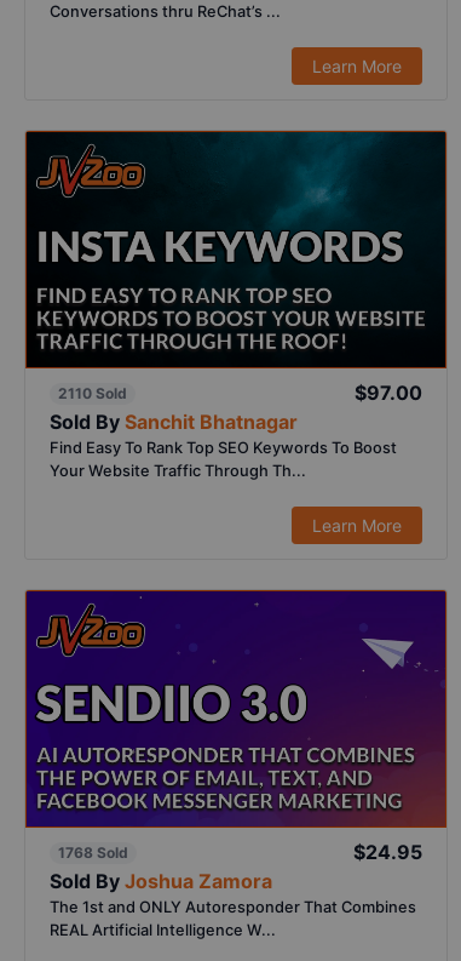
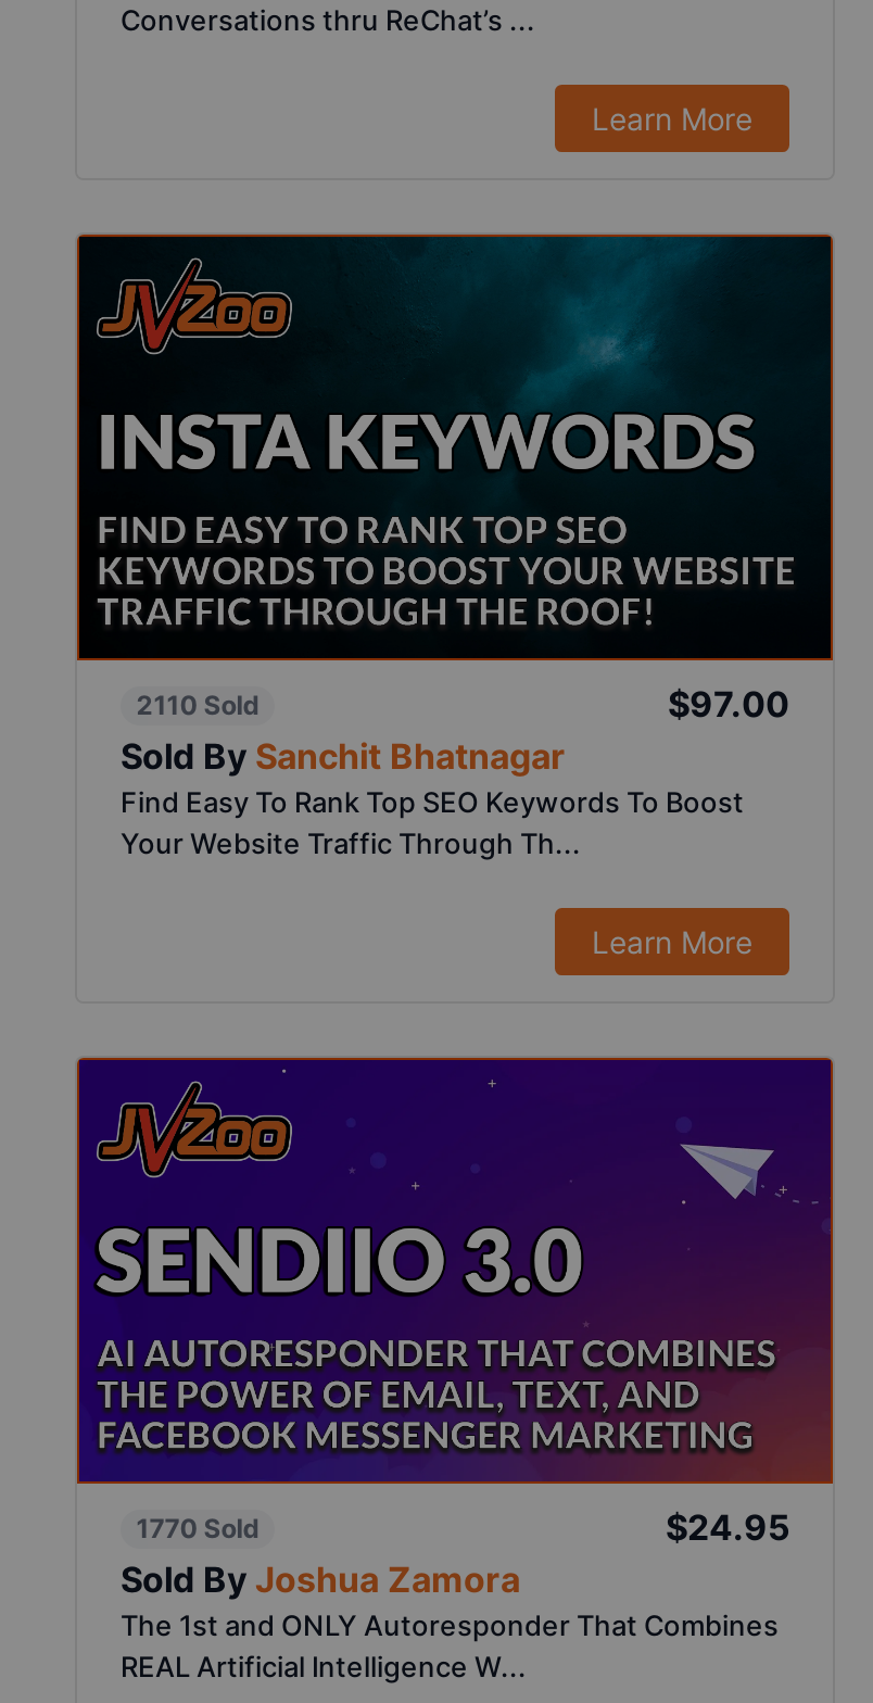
[58,843,128,862] 1768 Sold -> [136,1512,260,1544] 1770 Sold

